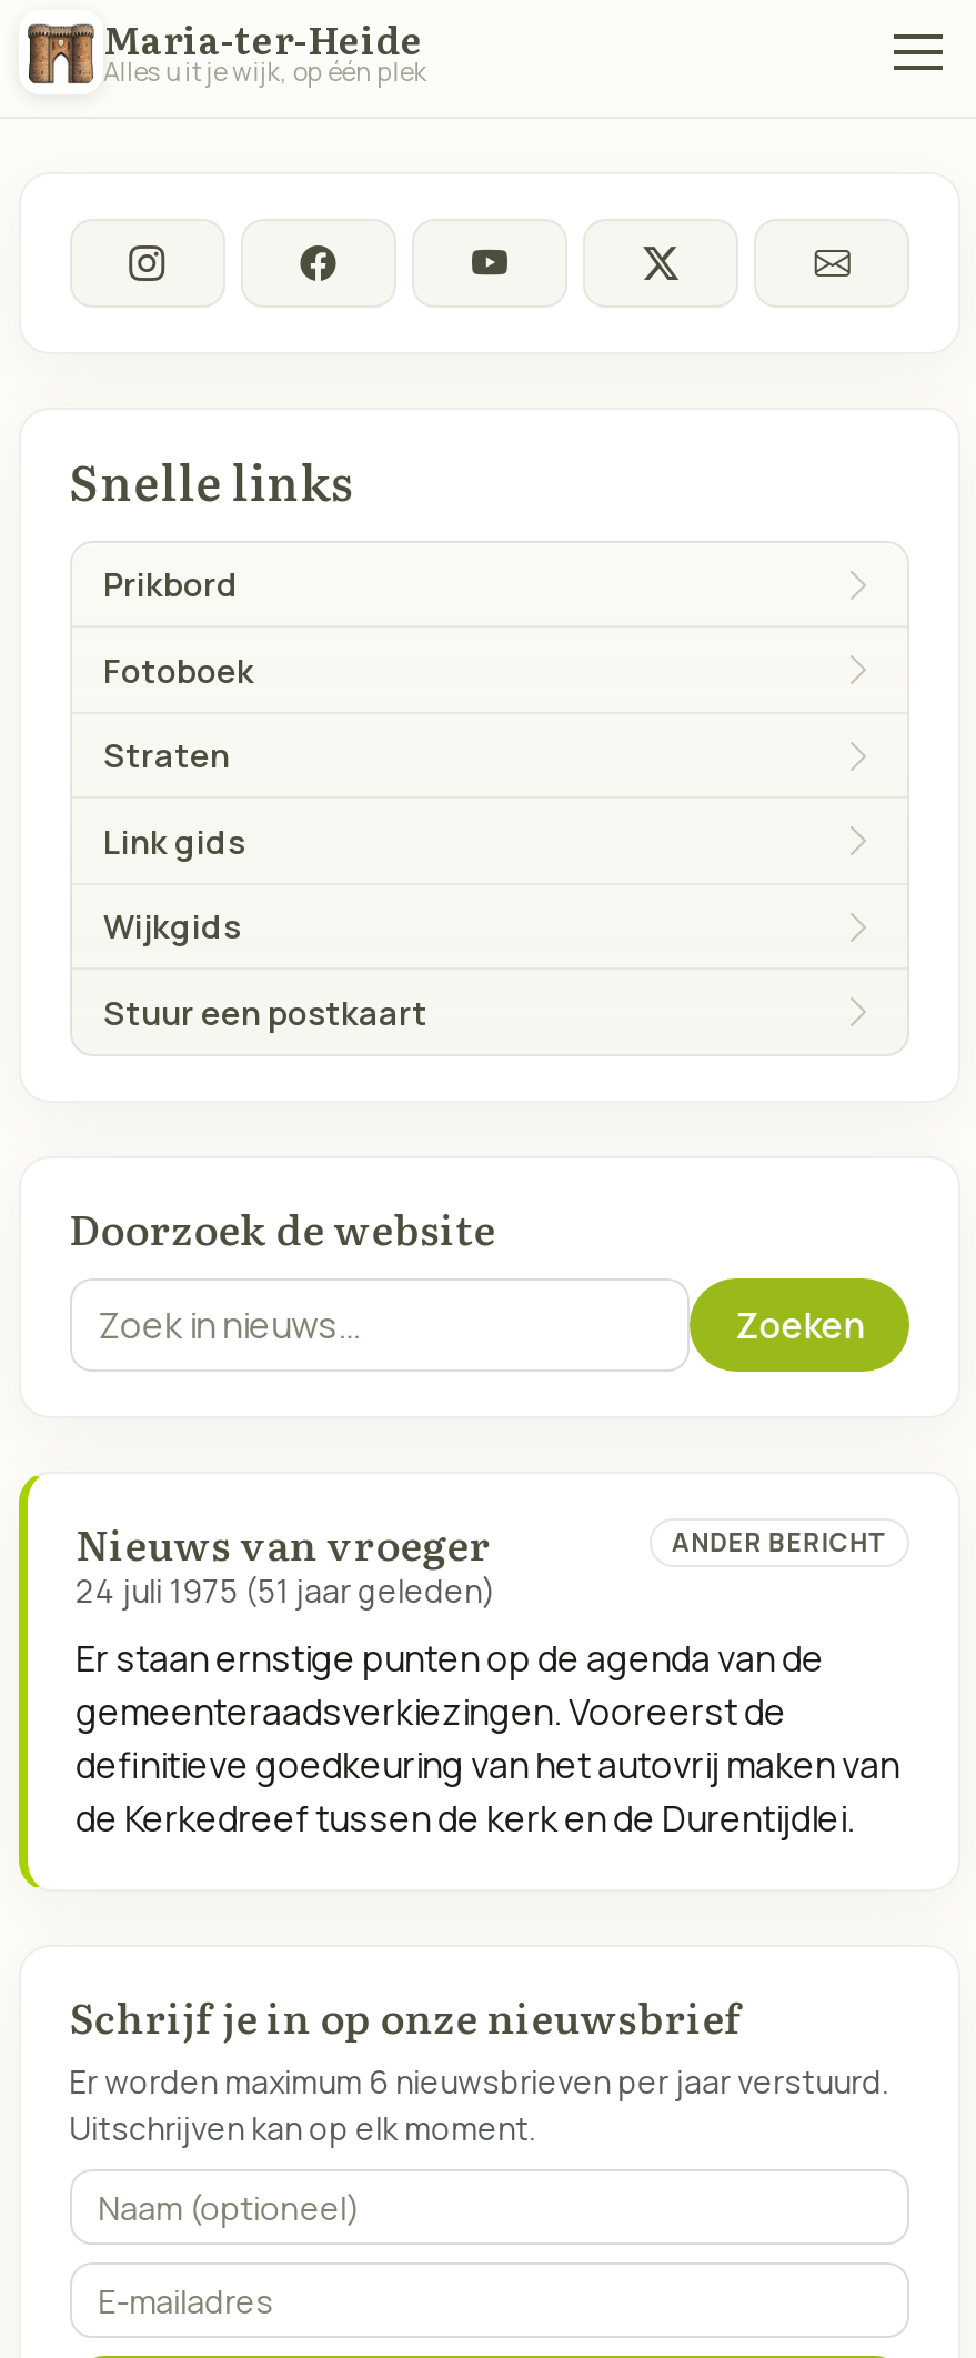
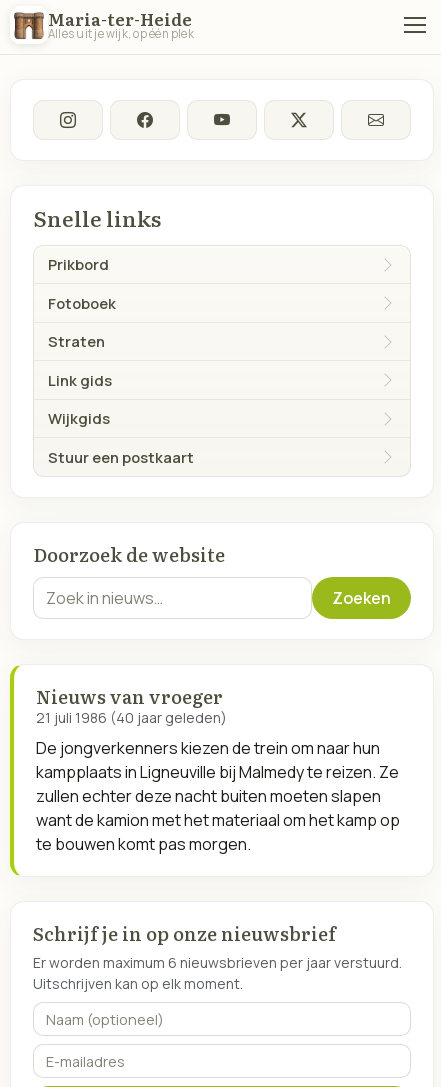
[76,1526,889,1612] ANDER BERICHT | 24 juli 1975 (51 jaar geleden) -> [36,708,227,727] 21 juli 1986 (40 jaar geleden)
[76,1634,900,1843] Er staan ernstige punten op de agenda van de | gemeenteraadsverkiezingen. Vooreerst de | definitieve goedkeuring van het autovrij maken van | de Kerkedreef tussen de kerk en de Durentijdlei. -> [36,737,400,855] De jongverkenners kiezen de trein om naar hun | kampplaats in Ligneuville bij Malmedy te reizen. Ze | zullen echter deze nacht buiten moeten slapen | want de kamion met het materiaal om het kamp op | te bouwen komt pas morgen.

